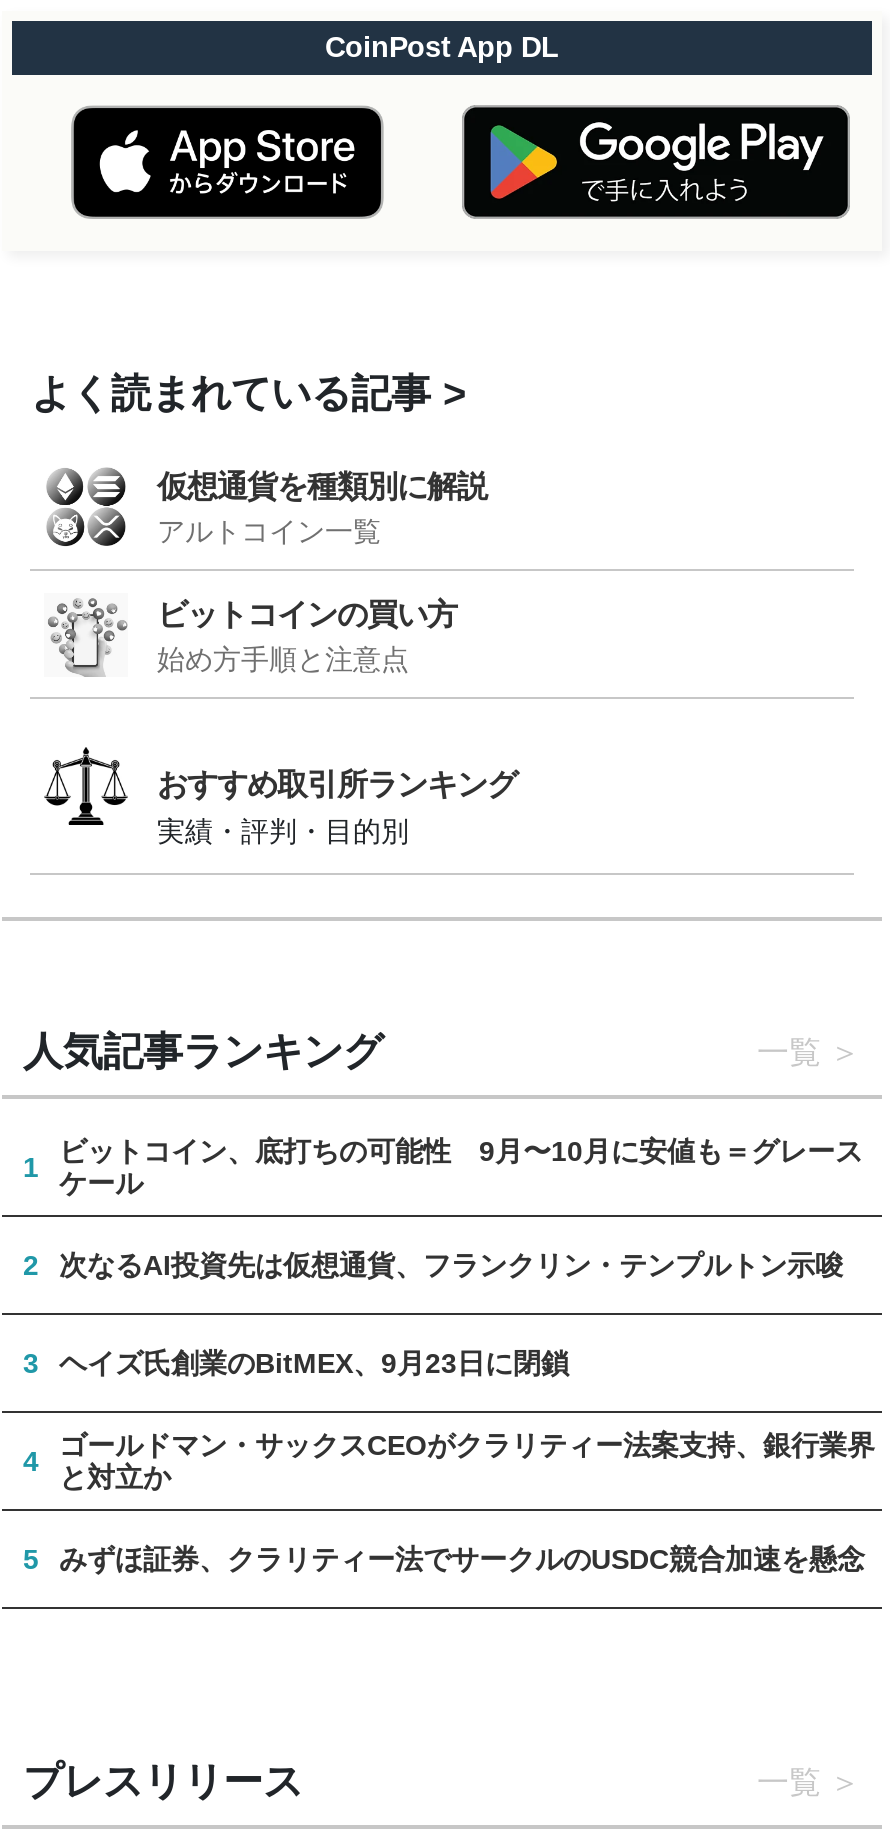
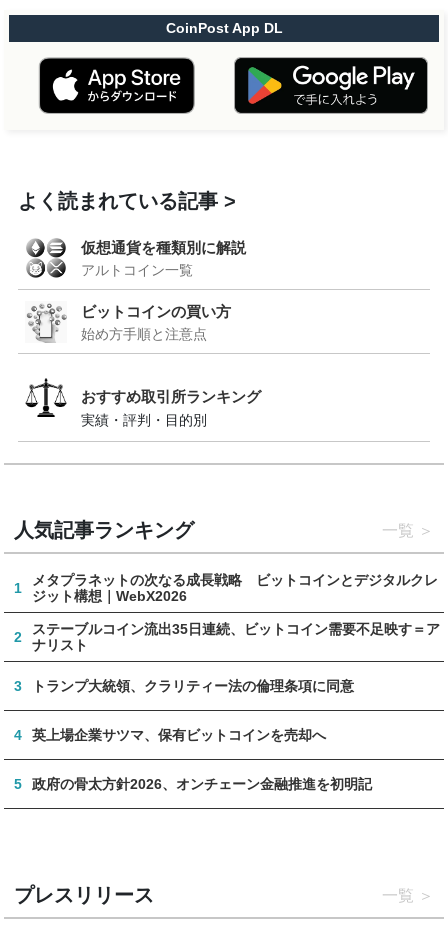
[59,1134,863,1198] ビットコイン、底打ちの可能性 9月〜10月に安値も＝グレース | ケール -> [32,571,438,603] メタプラネットの次なる成長戦略 ビットコインとデジタルクレ | ジット構想｜WebX2026
[59,1248,843,1280] 次なるAI投資先は仮想通貨、フランクリン・テンプルトン示唆 -> [32,620,440,652] ステーブルコイン流出35日連続、ビットコイン需要不足映す＝ア | ナリスト
[59,1346,569,1378] ヘイズ氏創業のBitMEX、9月23日に閉鎖 -> [32,677,354,693] トランプ大統領、クラリティー法の倫理条項に同意
[59,1428,875,1492] ゴールドマン・サックスCEOがクラリティー法案支持、銀行業界 | と対立か -> [32,726,326,742] 英上場企業サツマ、保有ビットコインを売却へ
[59,1542,865,1574] みずほ証券、クラリティー法でサークルのUSDC競合加速を懸念 -> [32,775,372,791] 政府の骨太方針2026、オンチェーン金融推進を初明記

